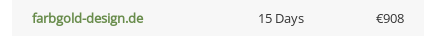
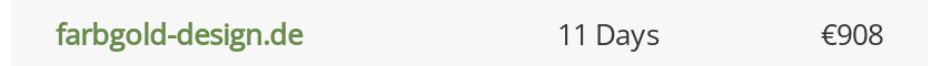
[257,9,303,27] 15 Days -> [557,14,660,54] 11 Days

